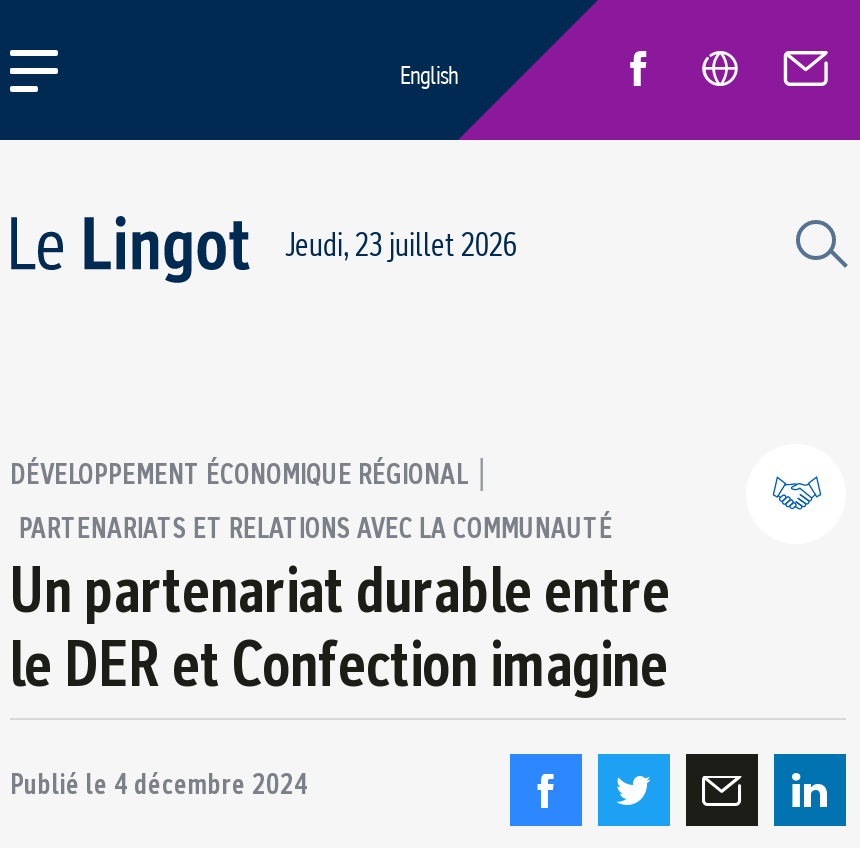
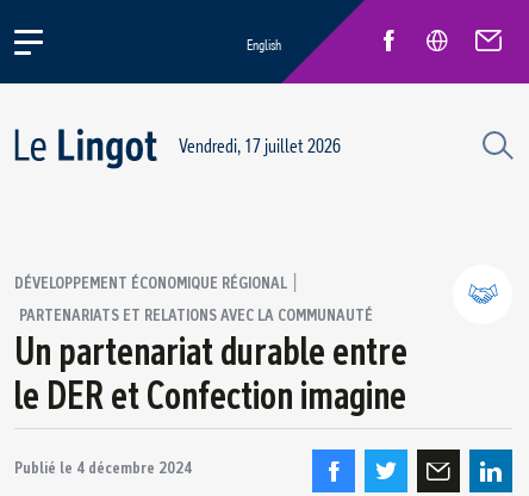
[285,225,517,263] Jeudi, 23 juillet 2026 -> [178,134,340,157] Vendredi, 17 juillet 2026

